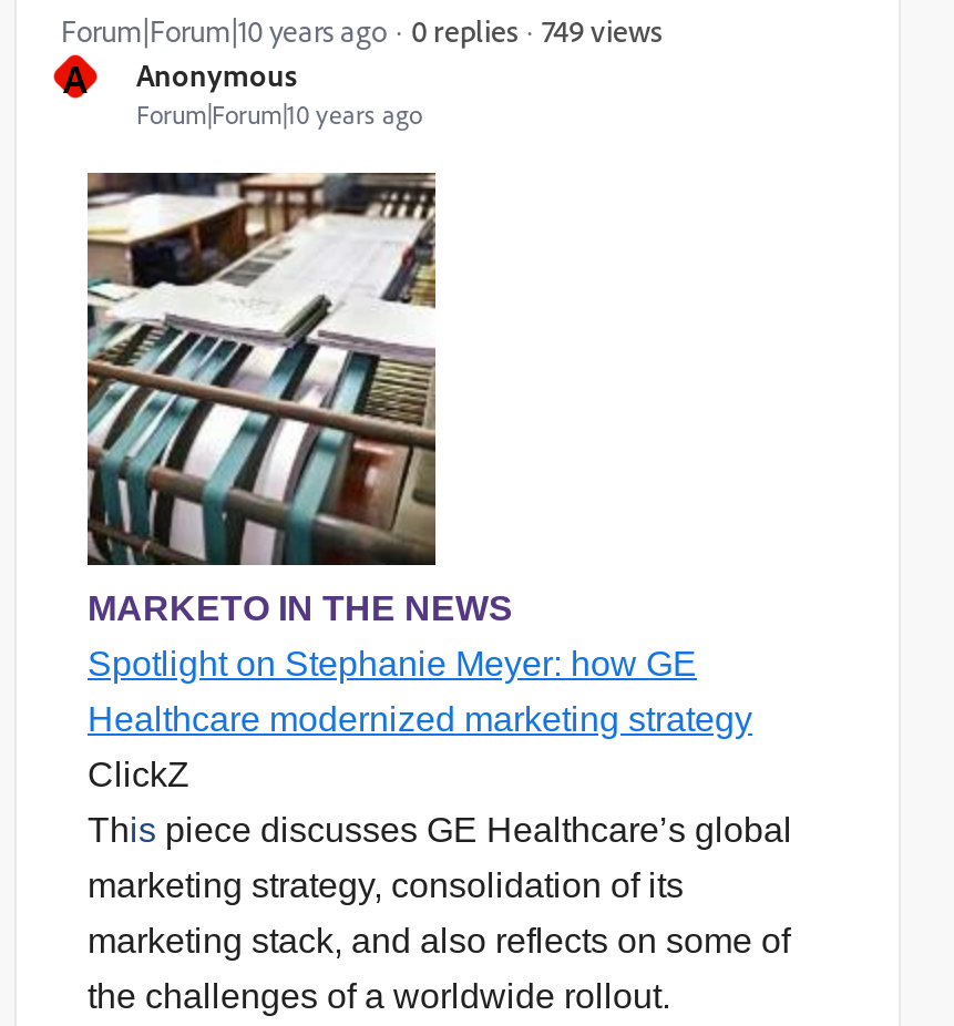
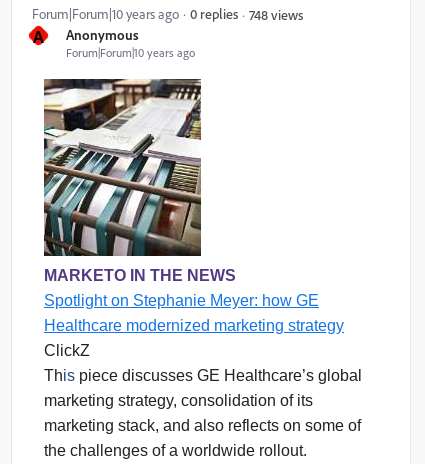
[542,10,661,48] 749 views -> [249,5,303,22] 748 views

